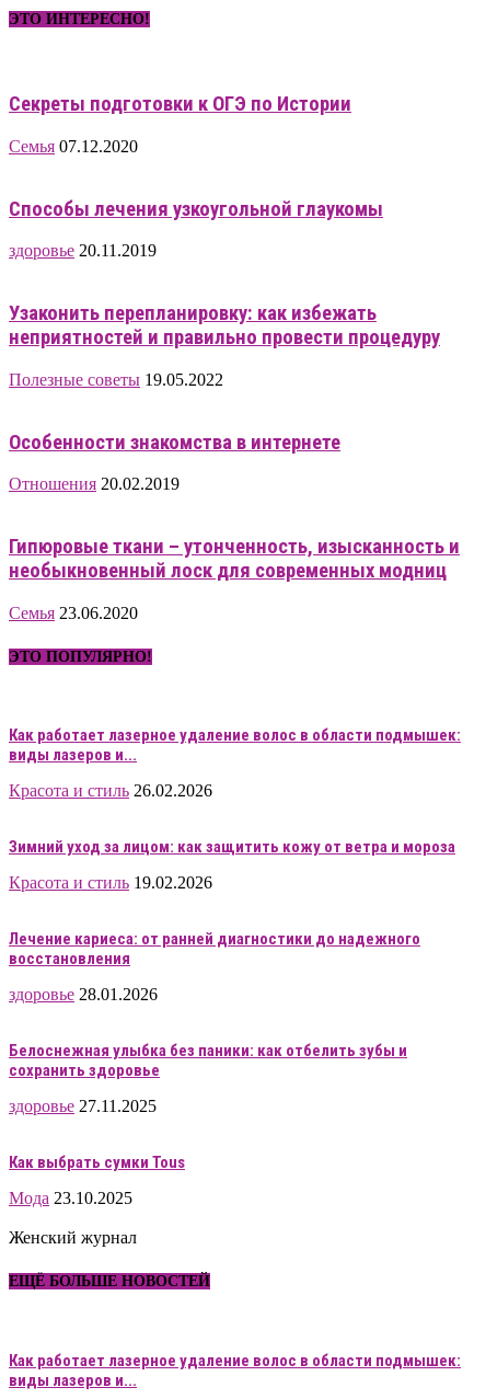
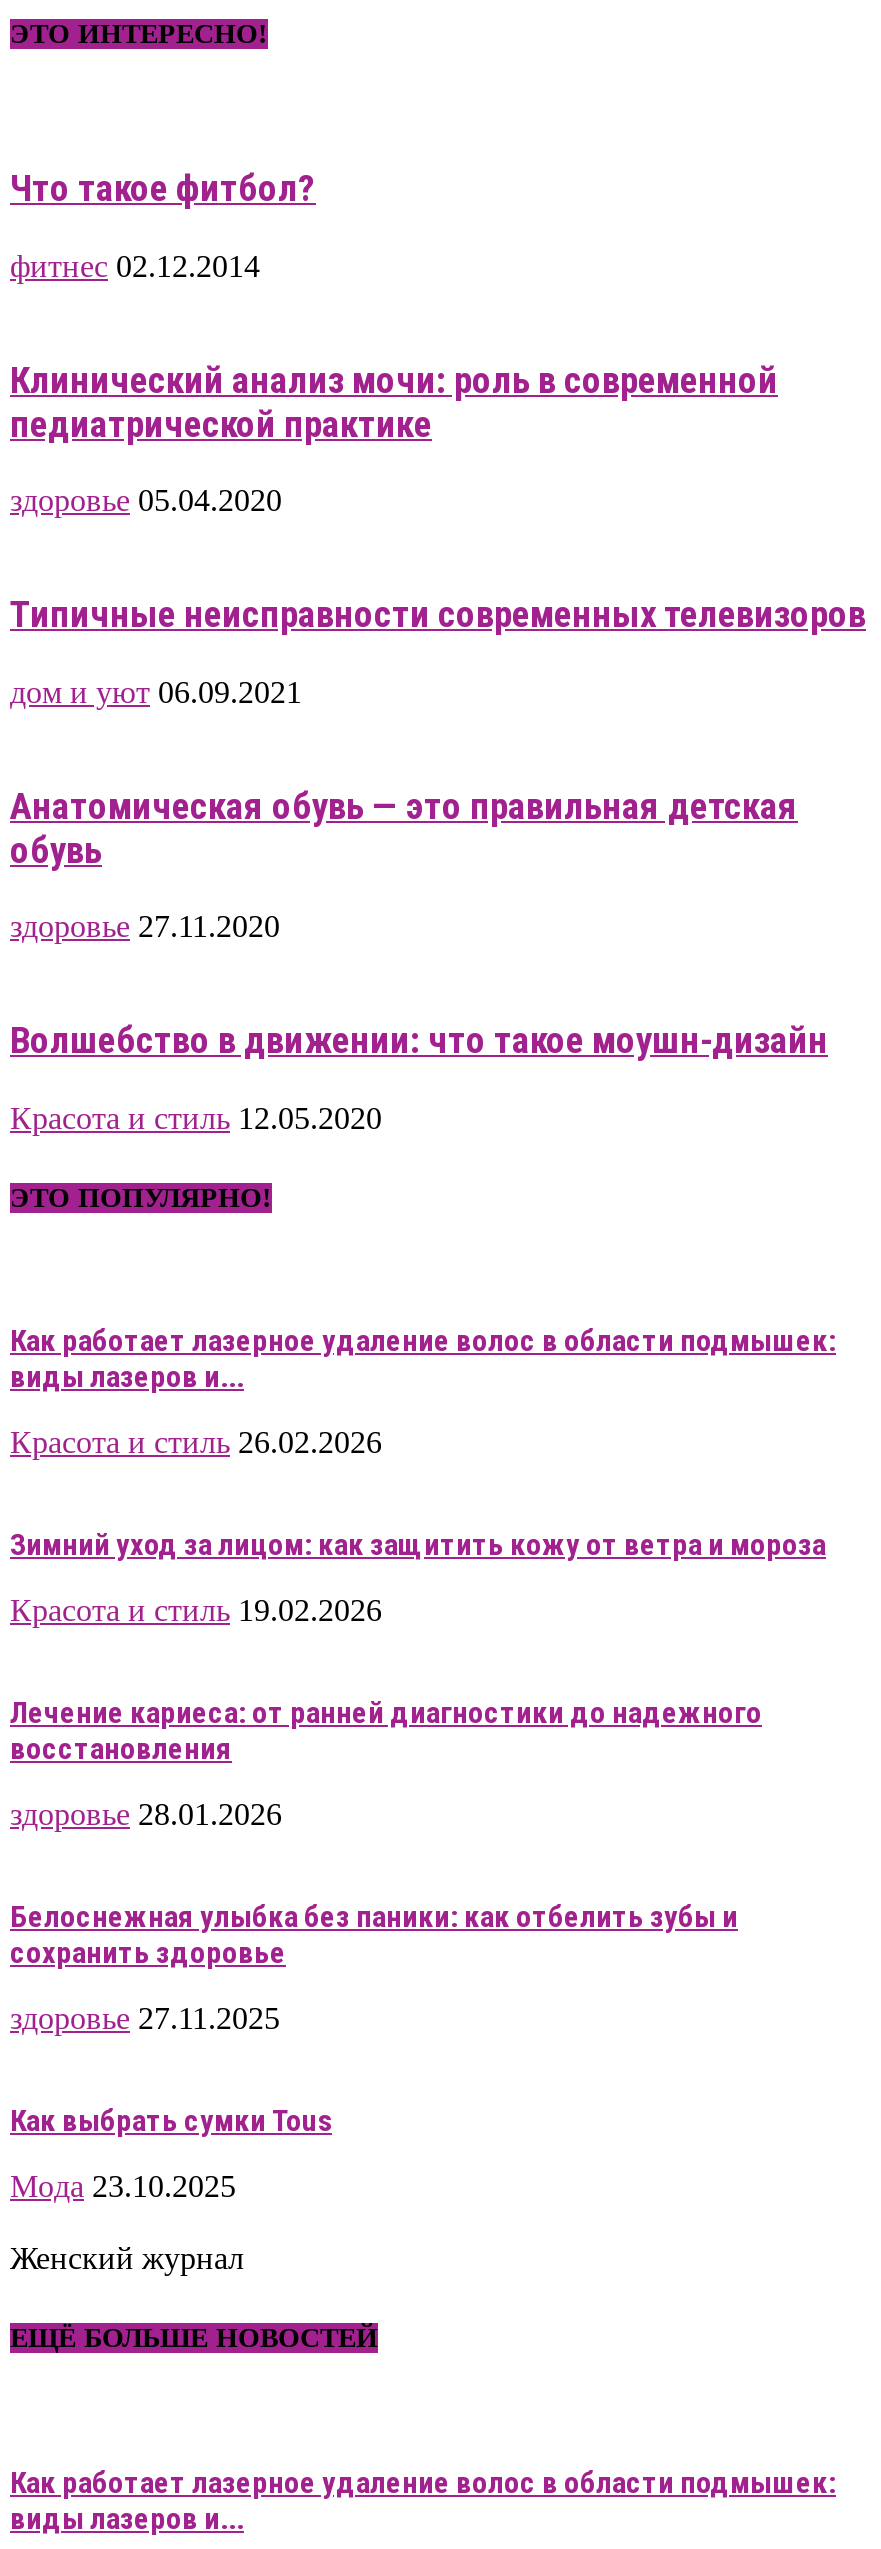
[9,92,351,116] Секреты подготовки к ОГЭ по Истории -> [10,167,316,211] Что такое фитбол?
[9,137,138,155] Семья 07.12.2020 -> [10,249,260,283] фитнес 02.12.2014
[9,197,383,221] Способы лечения узкоугольной глаукомы -> [10,358,778,446] Клинический анализ мочи: роль в современной | педиатрической практике
[9,241,157,260] здоровье 20.11.2019 -> [10,484,282,518] здоровье 05.04.2020
[9,301,440,350] Узаконить перепланировку: как избежать | неприятностей и правильно провести процедуру -> [10,593,866,637] Типичные неисправности современных телевизоров
[9,370,223,389] Полезные советы 19.05.2022 -> [10,675,302,709] дом и уют 06.09.2021
[9,430,340,454] Особенности знакомства в интернете -> [10,784,798,872] Анатомическая обувь — это правильная детская | обувь
[9,475,180,493] Отношения 20.02.2019 -> [10,909,280,943] здоровье 27.11.2020
[9,535,460,583] Гипюровые ткани – утонченность, изысканность и | необыкновенный лоск для современных модниц -> [10,1019,828,1063] Волшебство в движении: что такое моушн-дизайн
[9,603,138,622] Семья 23.06.2020 -> [10,1100,382,1134] Красота и стиль 12.05.2020

